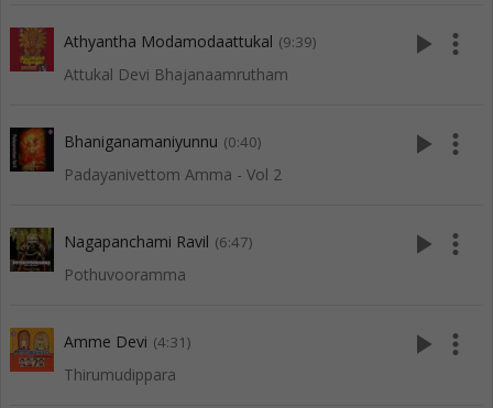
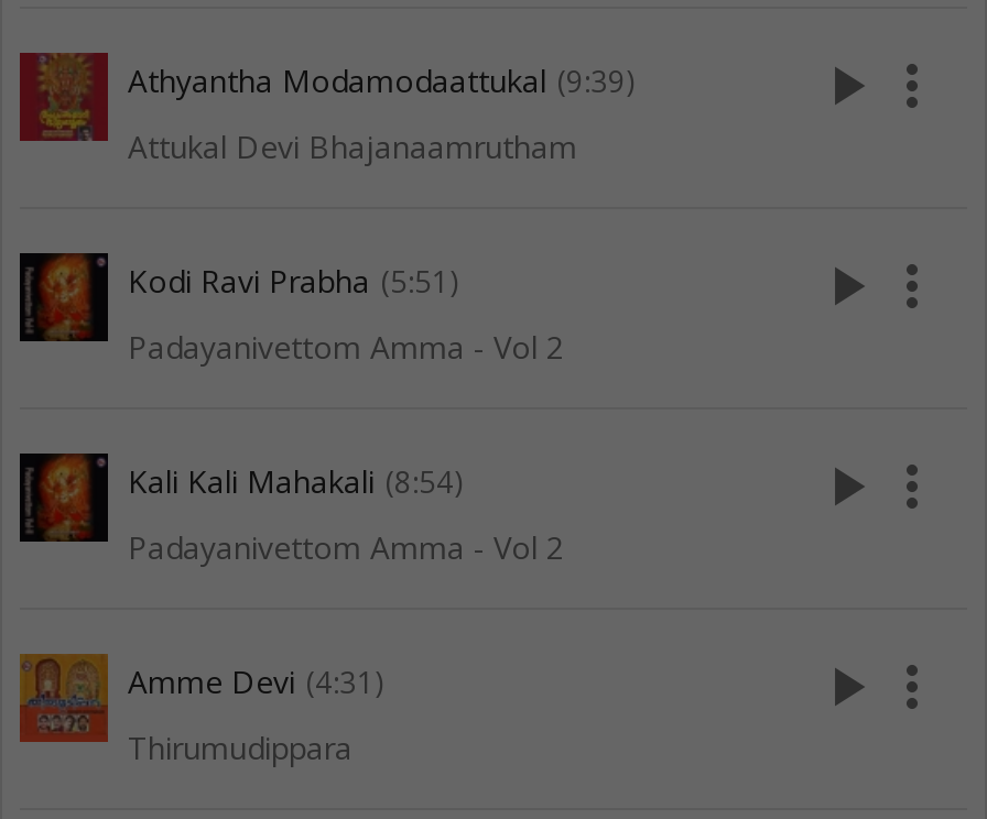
[64,131,262,152] Bhaniganamaniyunnu (0:40) -> [128,261,458,303] Kodi Ravi Prabha (5:51)
[9,227,253,272] [image] | Nagapanchami Ravil (6:47) -> [18,451,463,542] [image] | Kali Kali Mahakali (8:54)
[64,264,186,285] Pothuvooramma -> [128,527,564,569] Padayanivettom Amma - Vol 2

